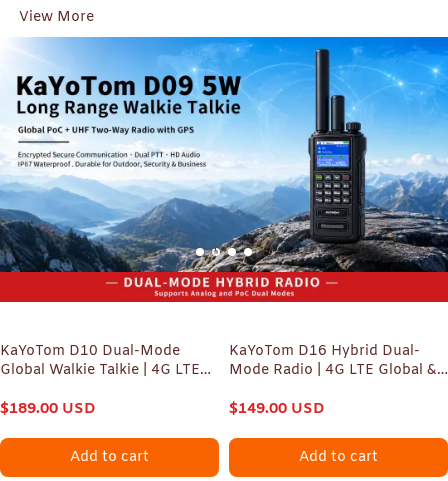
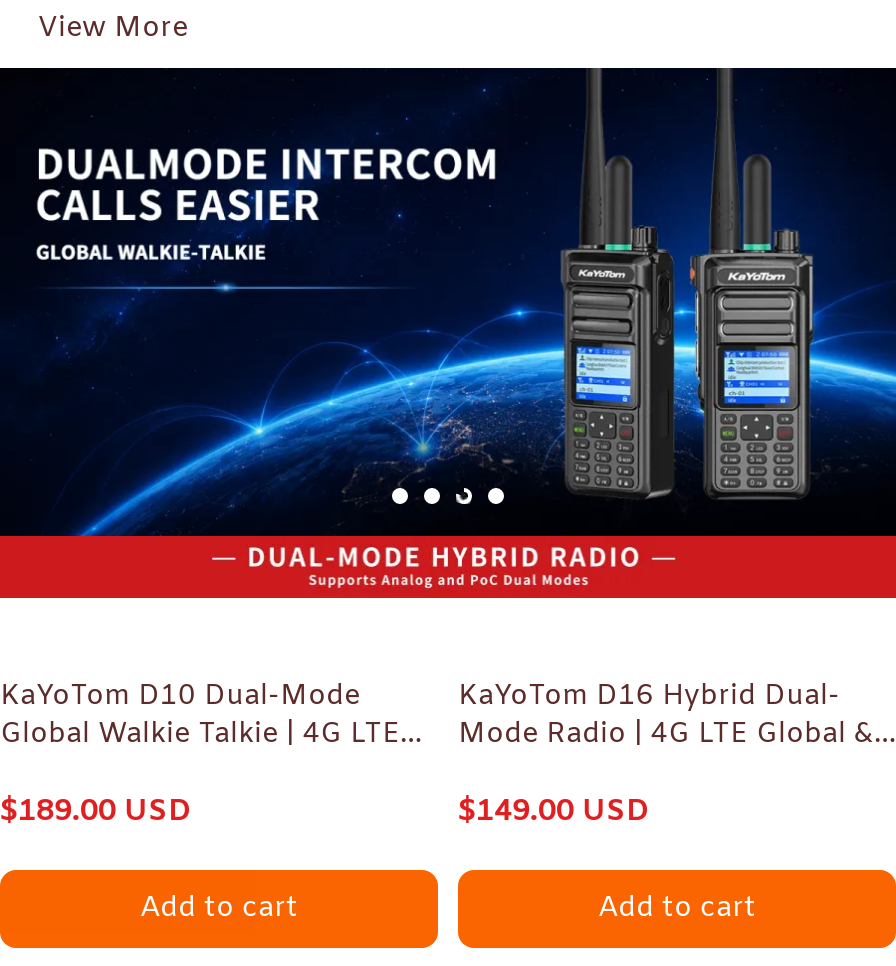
[3,36,445,273] [image] -> [6,66,890,538] [image]

